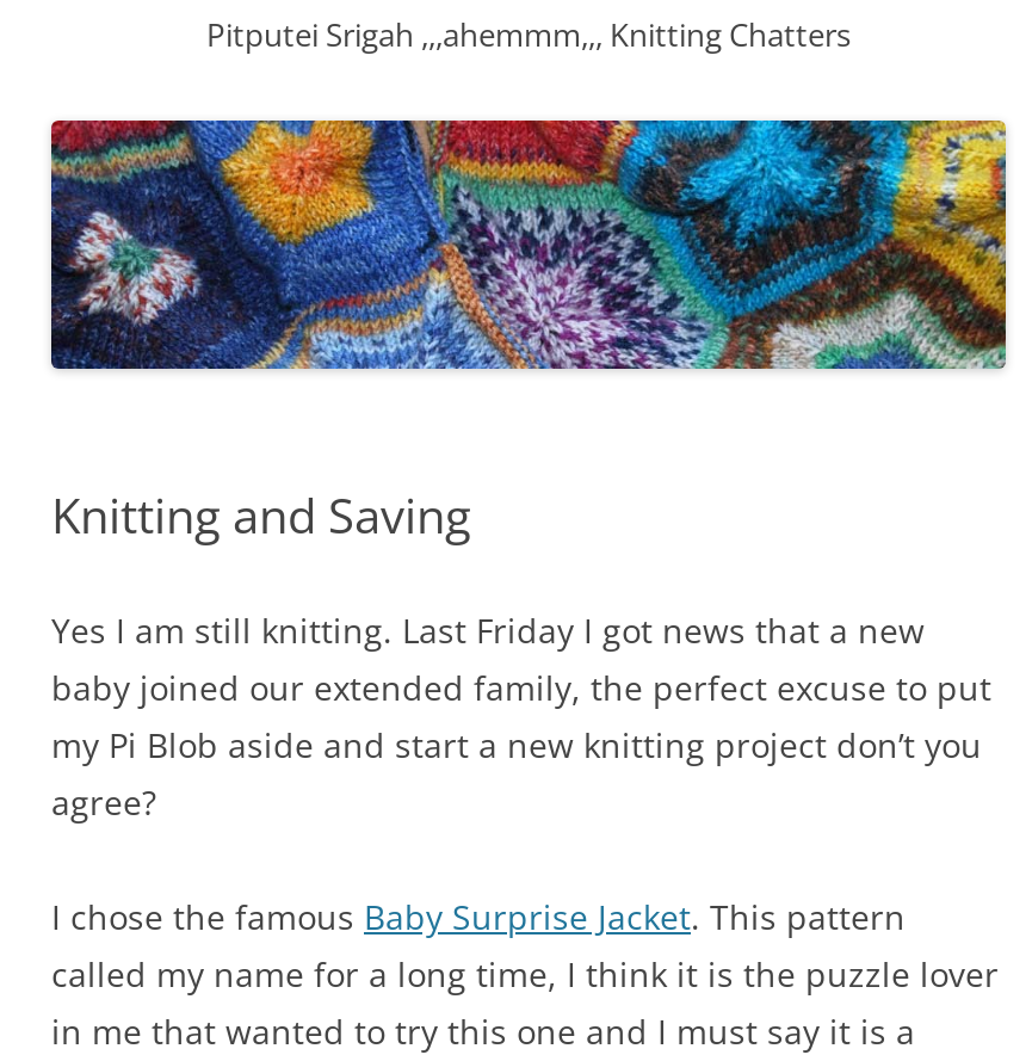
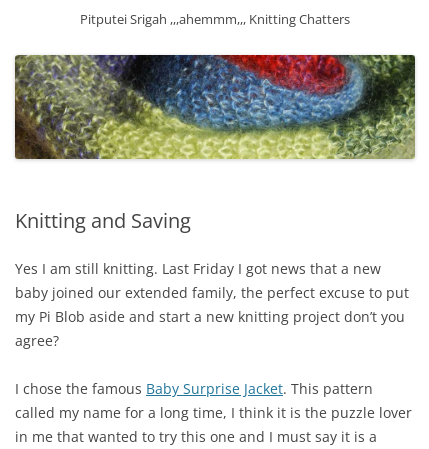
[49,118,1008,371] [image] -> [14,54,416,160] [image]

